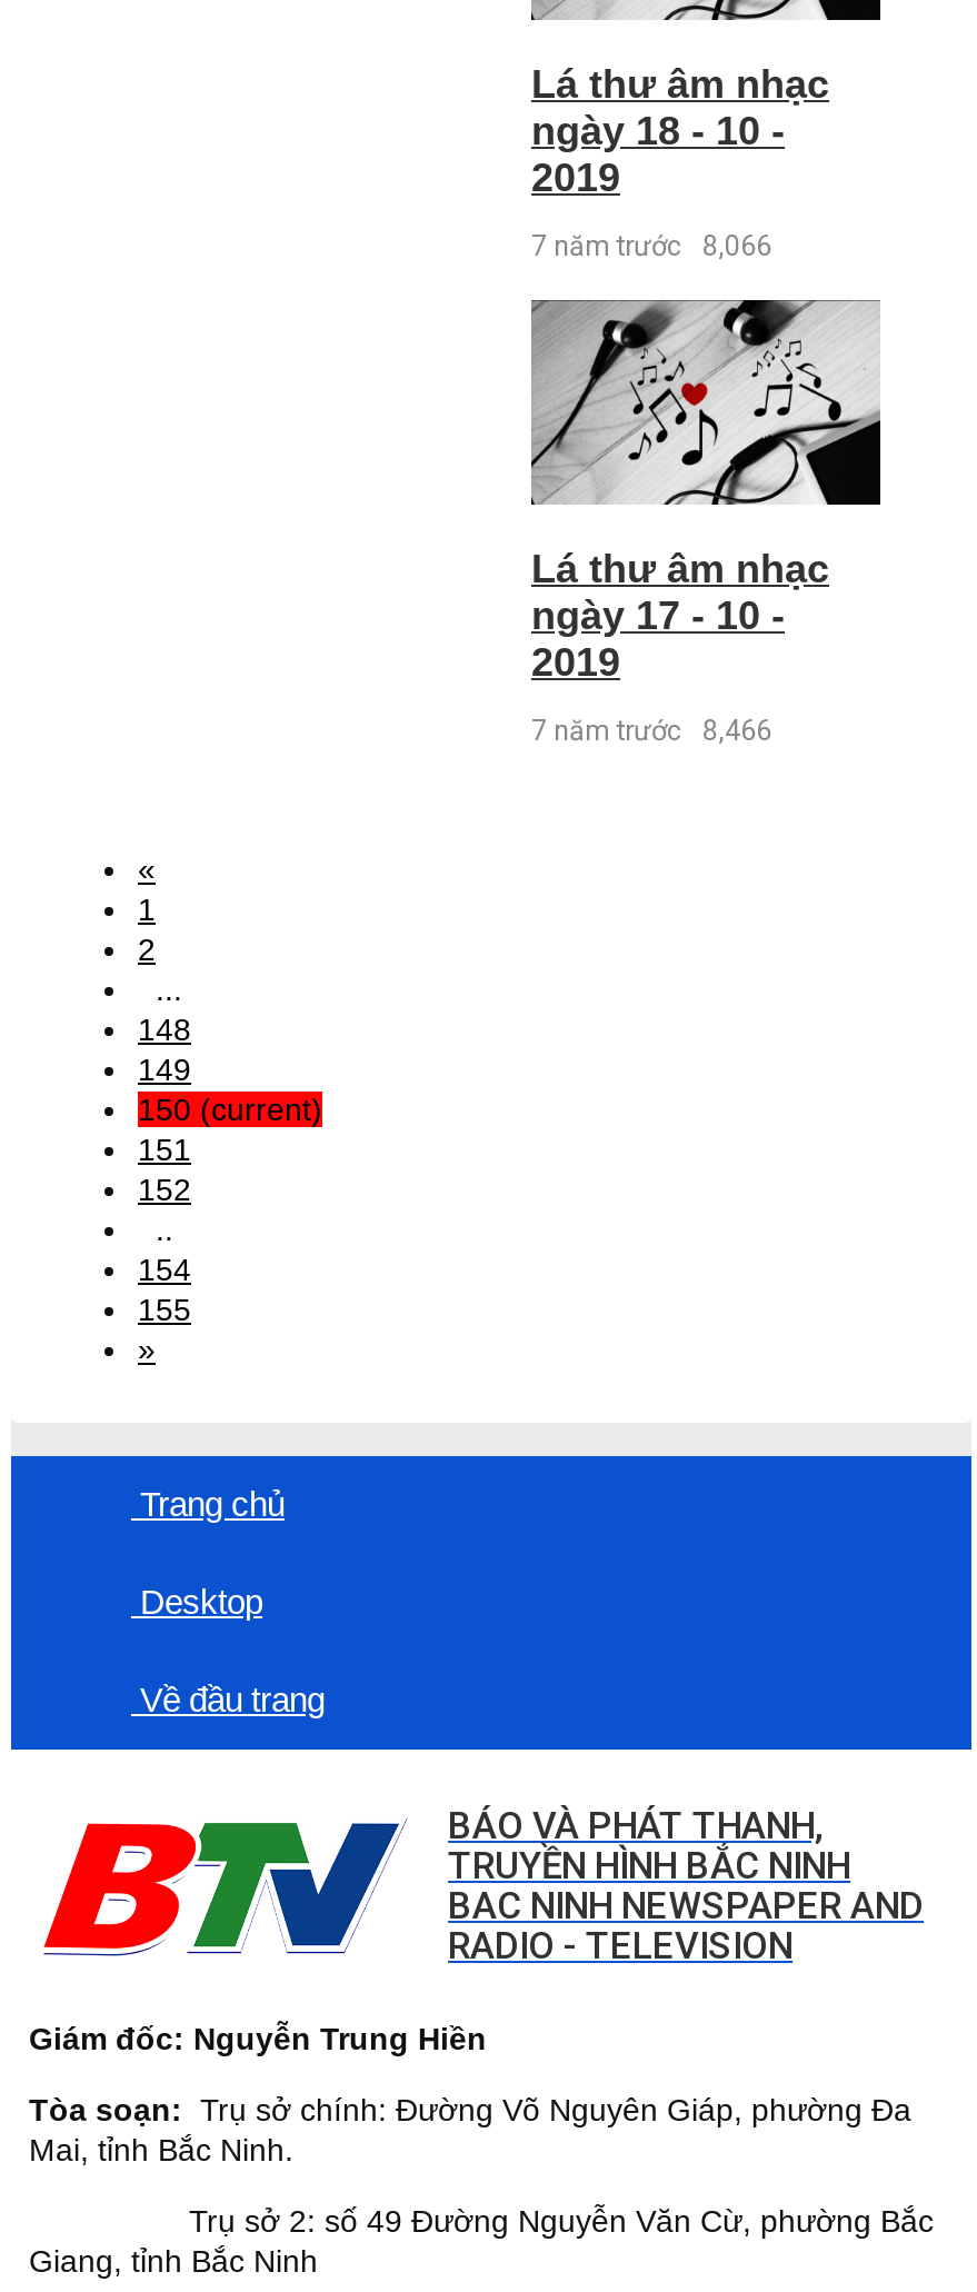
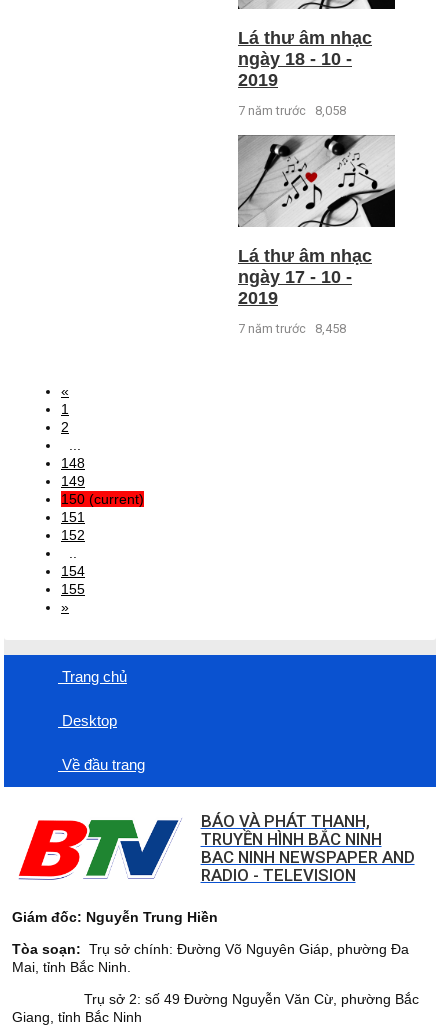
[531,229,771,262] 7 năm trước 8,066 -> [238,103,346,118] 7 năm trước 8,058
[531,713,771,747] 7 năm trước 8,466 -> [238,321,346,336] 7 năm trước 8,458

